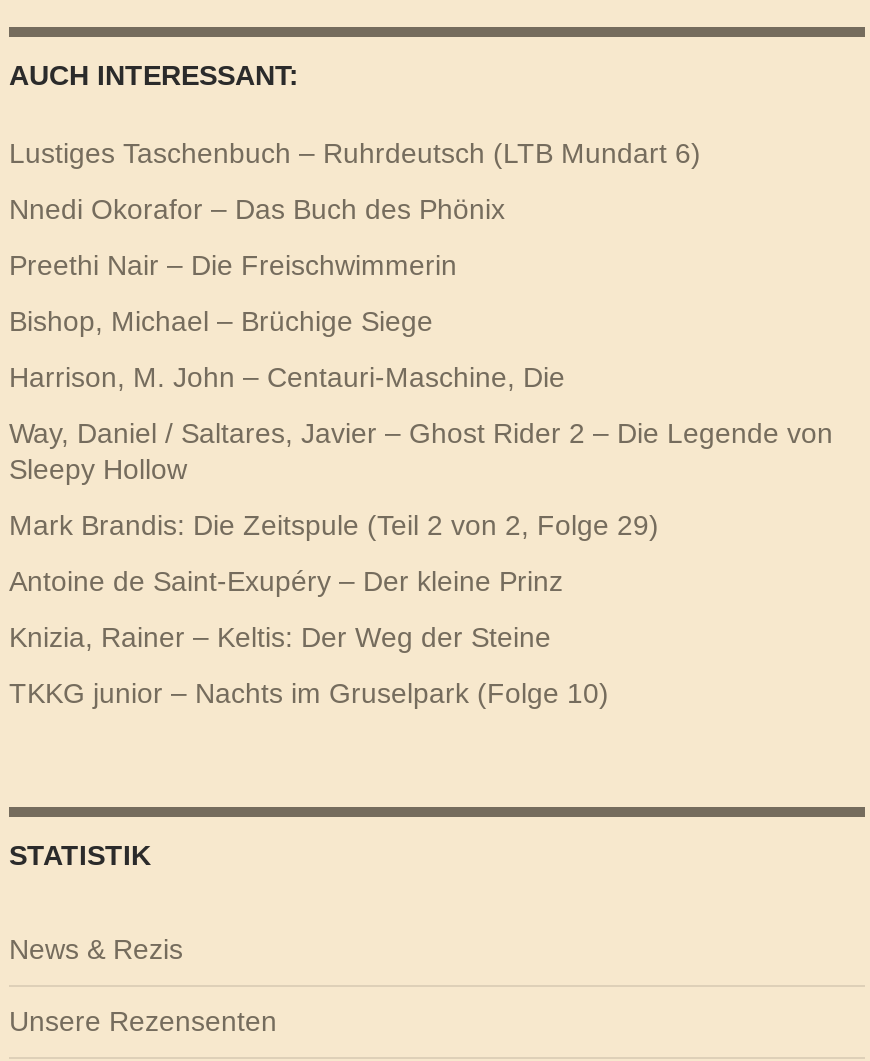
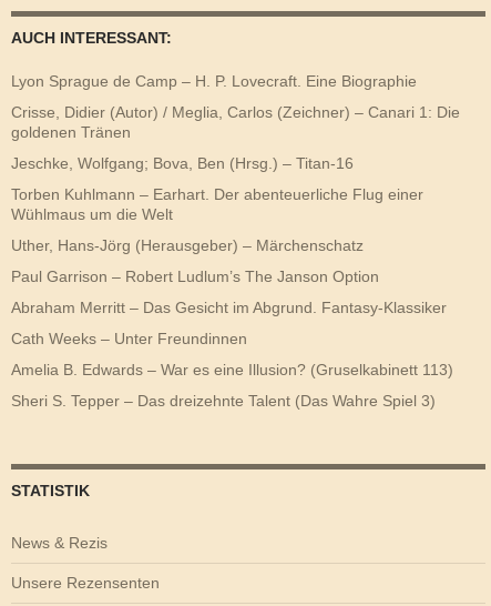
[9,136,701,168] Lustiges Taschenbuch – Ruhrdeutsch (LTB Mundart 6) -> [11,73,417,90] Lyon Sprague de Camp – H. P. Lovecraft. Eine Biographie
[9,192,505,224] Nnedi Okorafor – Das Buch des Phönix -> [11,104,460,141] Crisse, Didier (Autor) / Meglia, Carlos (Zeichner) – Canari 1: Die | goldenen Tränen
[9,248,457,280] Preethi Nair – Die Freischwimmerin -> [11,155,354,172] Jeschke, Wolfgang; Bova, Ben (Hrsg.) – Titan-16
[9,304,433,336] Bishop, Michael – Brüchige Siege -> [11,186,423,224] Torben Kuhlmann – Earhart. Der abenteuerliche Flug einer | Wühlmaus um die Welt
[9,360,565,392] Harrison, M. John – Centauri-Maschine, Die -> [11,237,364,255] Uther, Hans-Jörg (Herausgeber) – Märchenschatz
[9,416,833,484] Way, Daniel / Saltares, Javier – Ghost Rider 2 – Die Legende von | Sleepy Hollow -> [11,268,379,286] Paul Garrison – Robert Ludlum’s The Janson Option
[9,508,659,540] Mark Brandis: Die Zeitspule (Teil 2 von 2, Folge 29) -> [11,299,447,317] Abraham Merritt – Das Gesicht im Abgrund. Fantasy-Klassiker
[9,564,563,596] Antoine de Saint-Exupéry – Der kleine Prinz -> [11,330,247,348] Cath Weeks – Unter Freundinnen
[9,620,551,652] Knizia, Rainer – Keltis: Der Weg der Steine -> [11,361,453,379] Amelia B. Edwards – War es eine Illusion? (Gruselkabinett 113)
[9,676,609,708] TKKG junior – Nachts im Gruselpark (Folge 10) -> [11,392,436,410] Sheri S. Tepper – Das dreizehnte Talent (Das Wahre Spiel 3)

